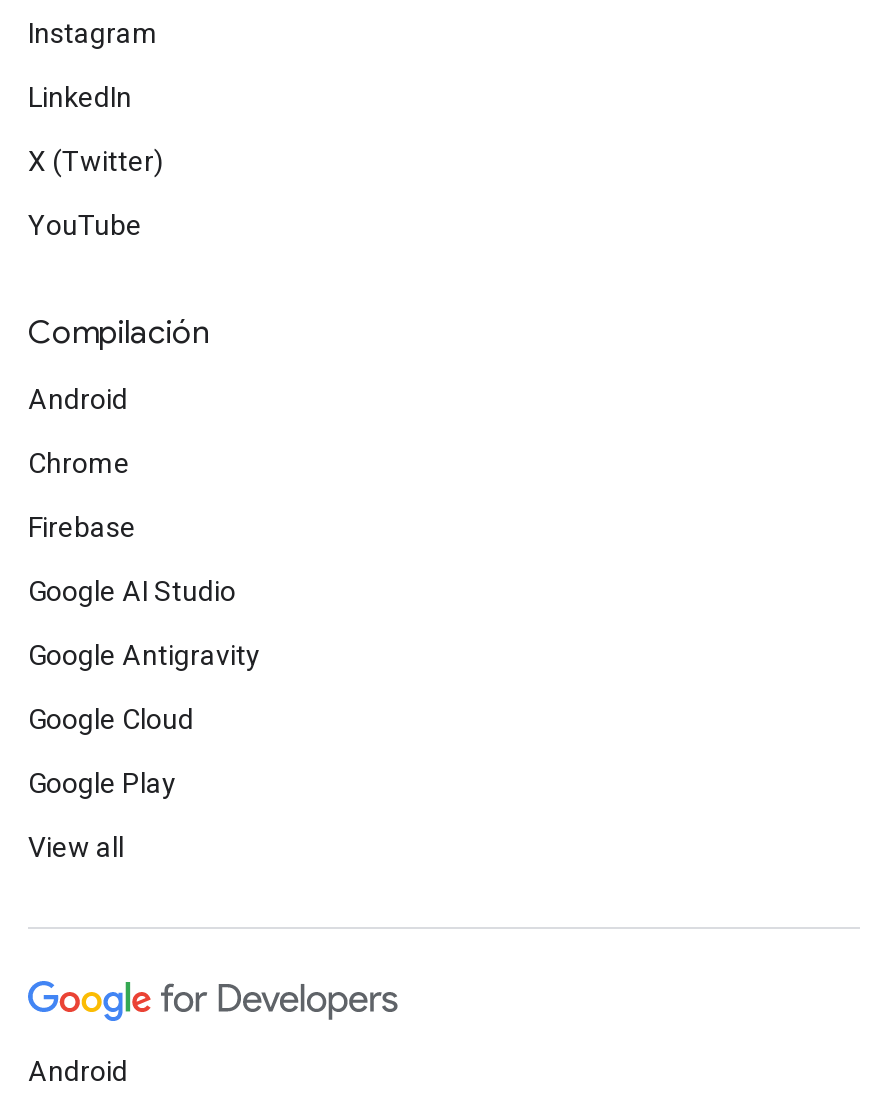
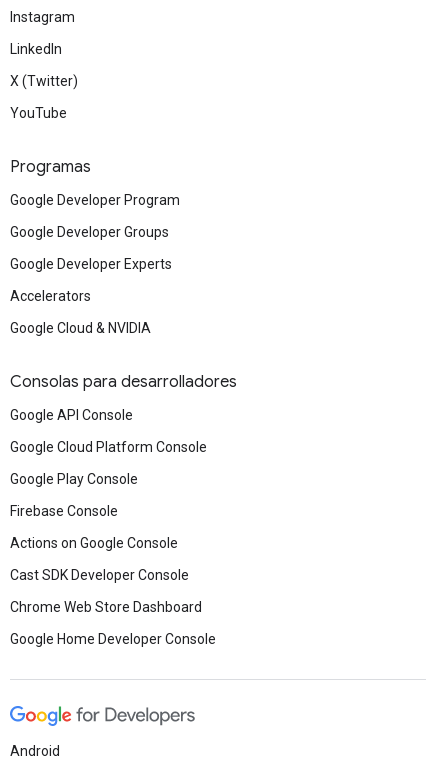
[28,313,260,863] Compilación | Android | Chrome | Firebase | Google AI Studio | Google Antigravity | Google Cloud | Google Play | View all -> [10,157,237,647] Programas | Google Developer Program | Google Developer Groups | Google Developer Experts | Accelerators | Google Cloud & NVIDIA | Consolas para desarrolladores | Google API Console | Google Cloud Platform Console | Google Play Console | Firebase Console | Actions on Google Console | Cast SDK Developer Console | Chrome Web Store Dashboard | Google Home Developer Console

